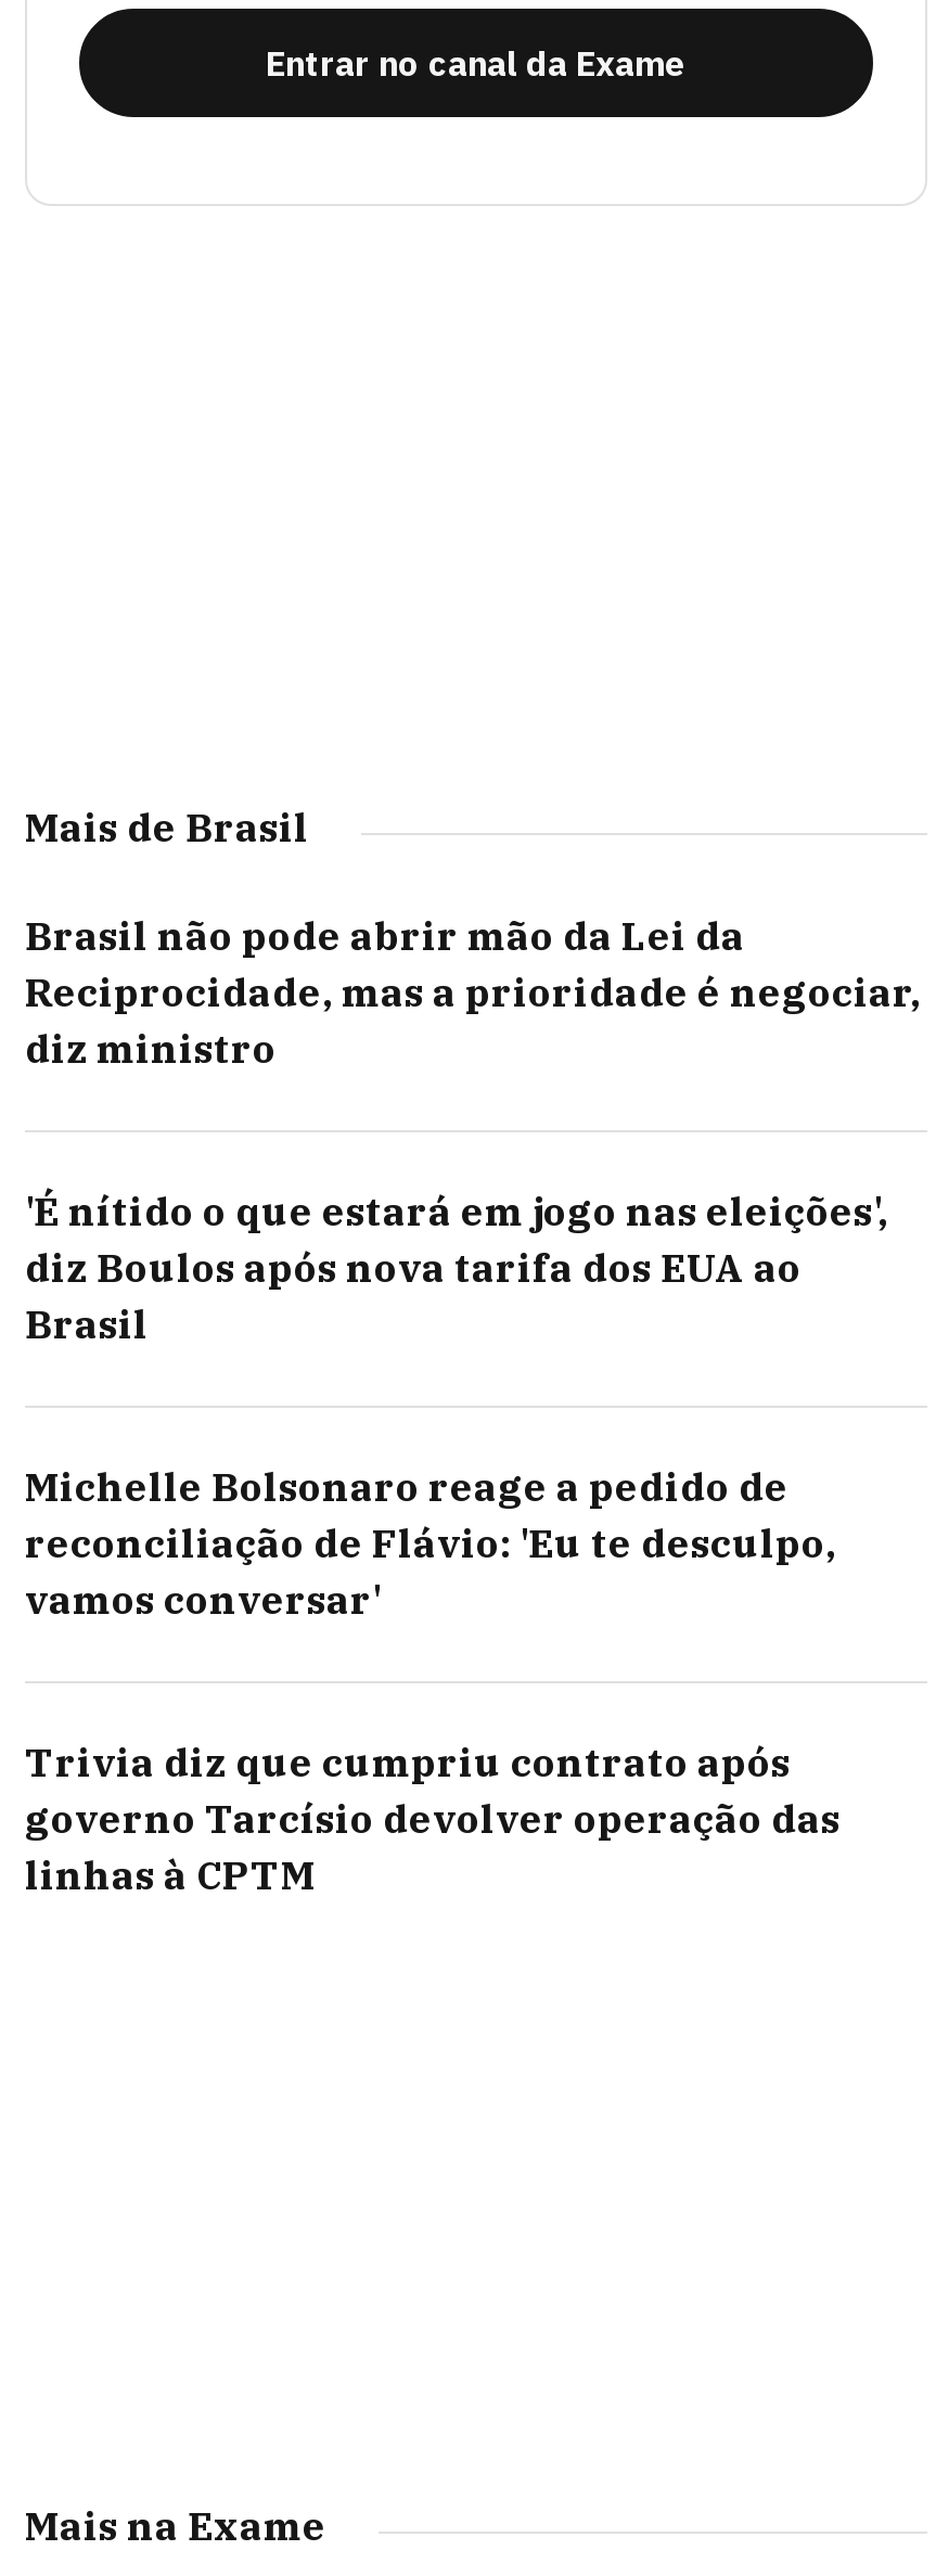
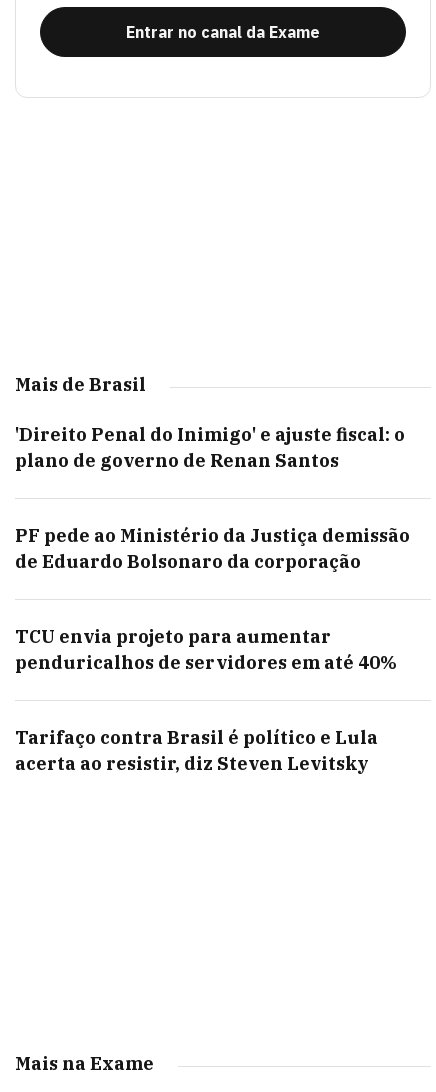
[25,911,921,1074] Brasil não pode abrir mão da Lei da | Reciprocidade, mas a prioridade é negociar, | diz ministro -> [15,423,405,472] 'Direito Penal do Inimigo' e ajuste fiscal: o | plano de governo de Renan Santos
[25,1187,888,1349] 'É nítido o que estará em jogo nas eleições', | diz Boulos após nova tarifa dos EUA ao | Brasil -> [15,524,410,573] PF pede ao Ministério da Justiça demissão | de Eduardo Bolsonaro da corporação
[25,1462,836,1625] Michelle Bolsonaro reage a pedido de | reconciliação de Flávio: 'Eu te desculpo, | vamos conversar' -> [15,625,397,674] TCU envia projeto para aumentar | penduricalhos de servidores em até 40%
[25,1738,841,1900] Trivia diz que cumpriu contrato após | governo Tarcísio devolver operação das | linhas à CPTM -> [15,726,378,775] Tarifaço contra Brasil é político e Lula | acerta ao resistir, diz Steven Levitsky

